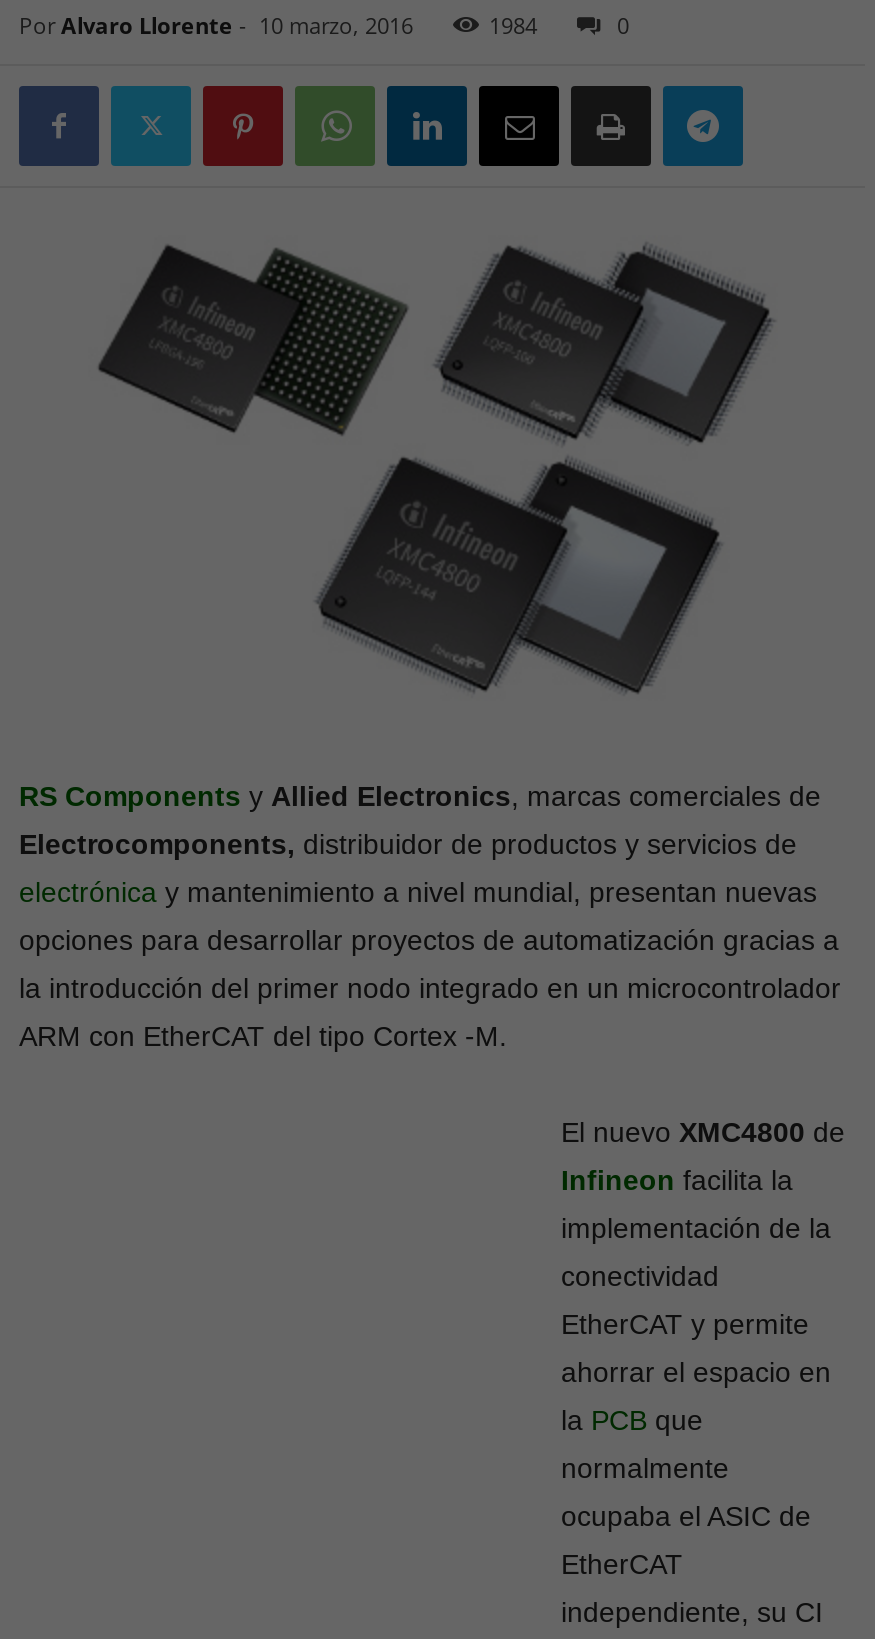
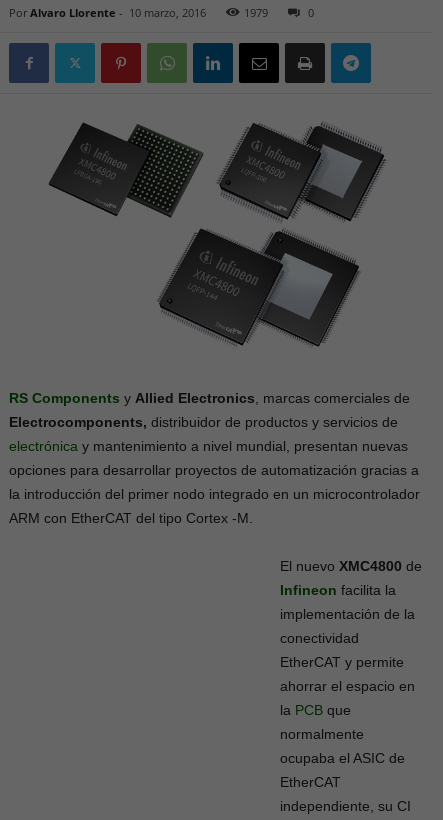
[489,10,537,40] 1984 -> [244,5,268,20] 1979

